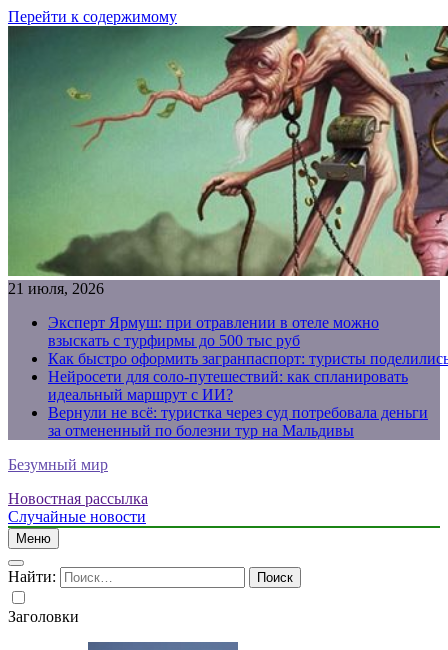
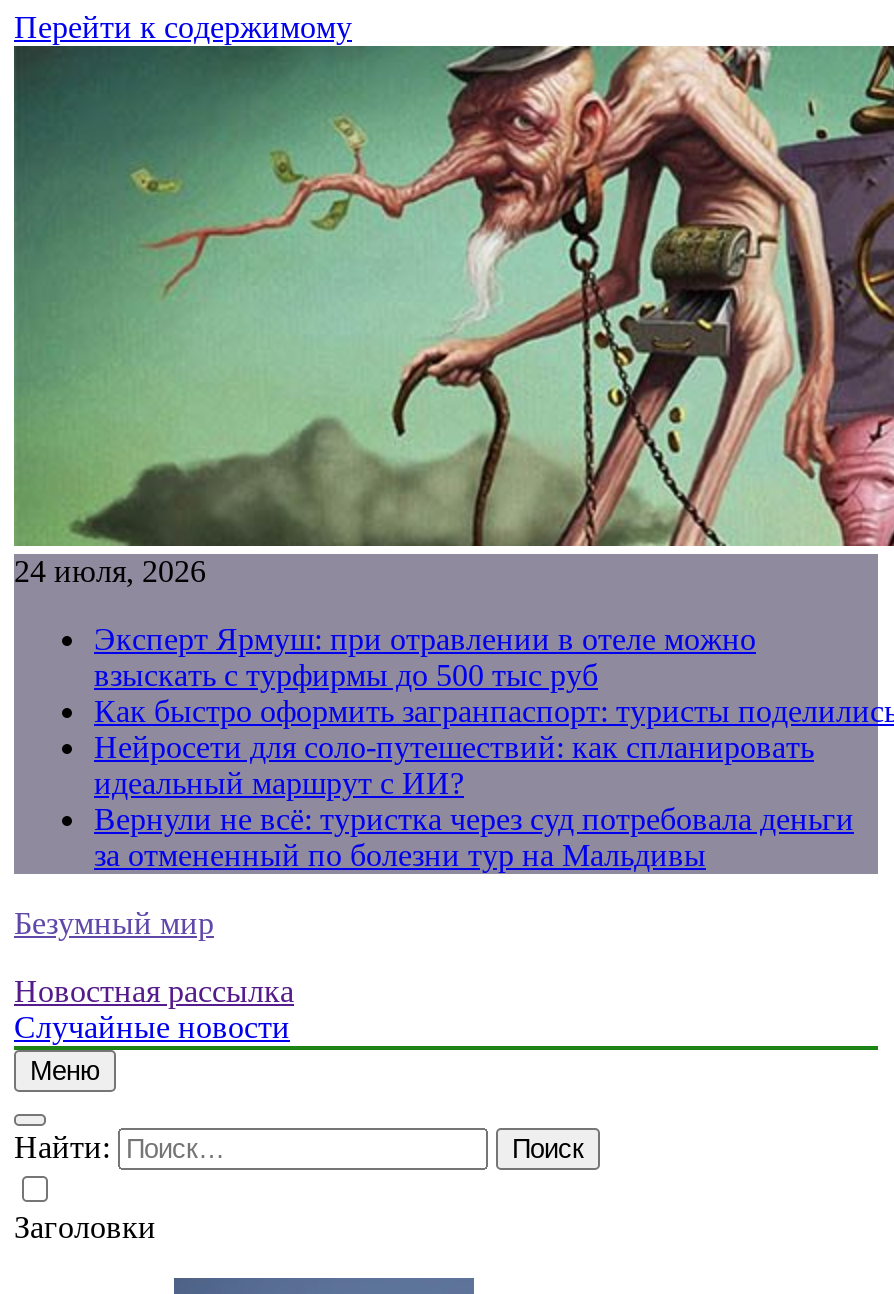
[8,280,104,297] 21 июля, 2026 -> [14,554,206,588] 24 июля, 2026

